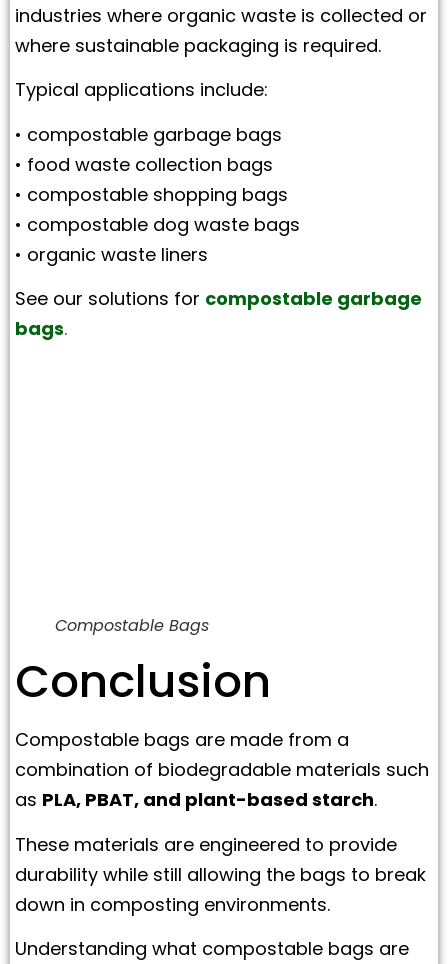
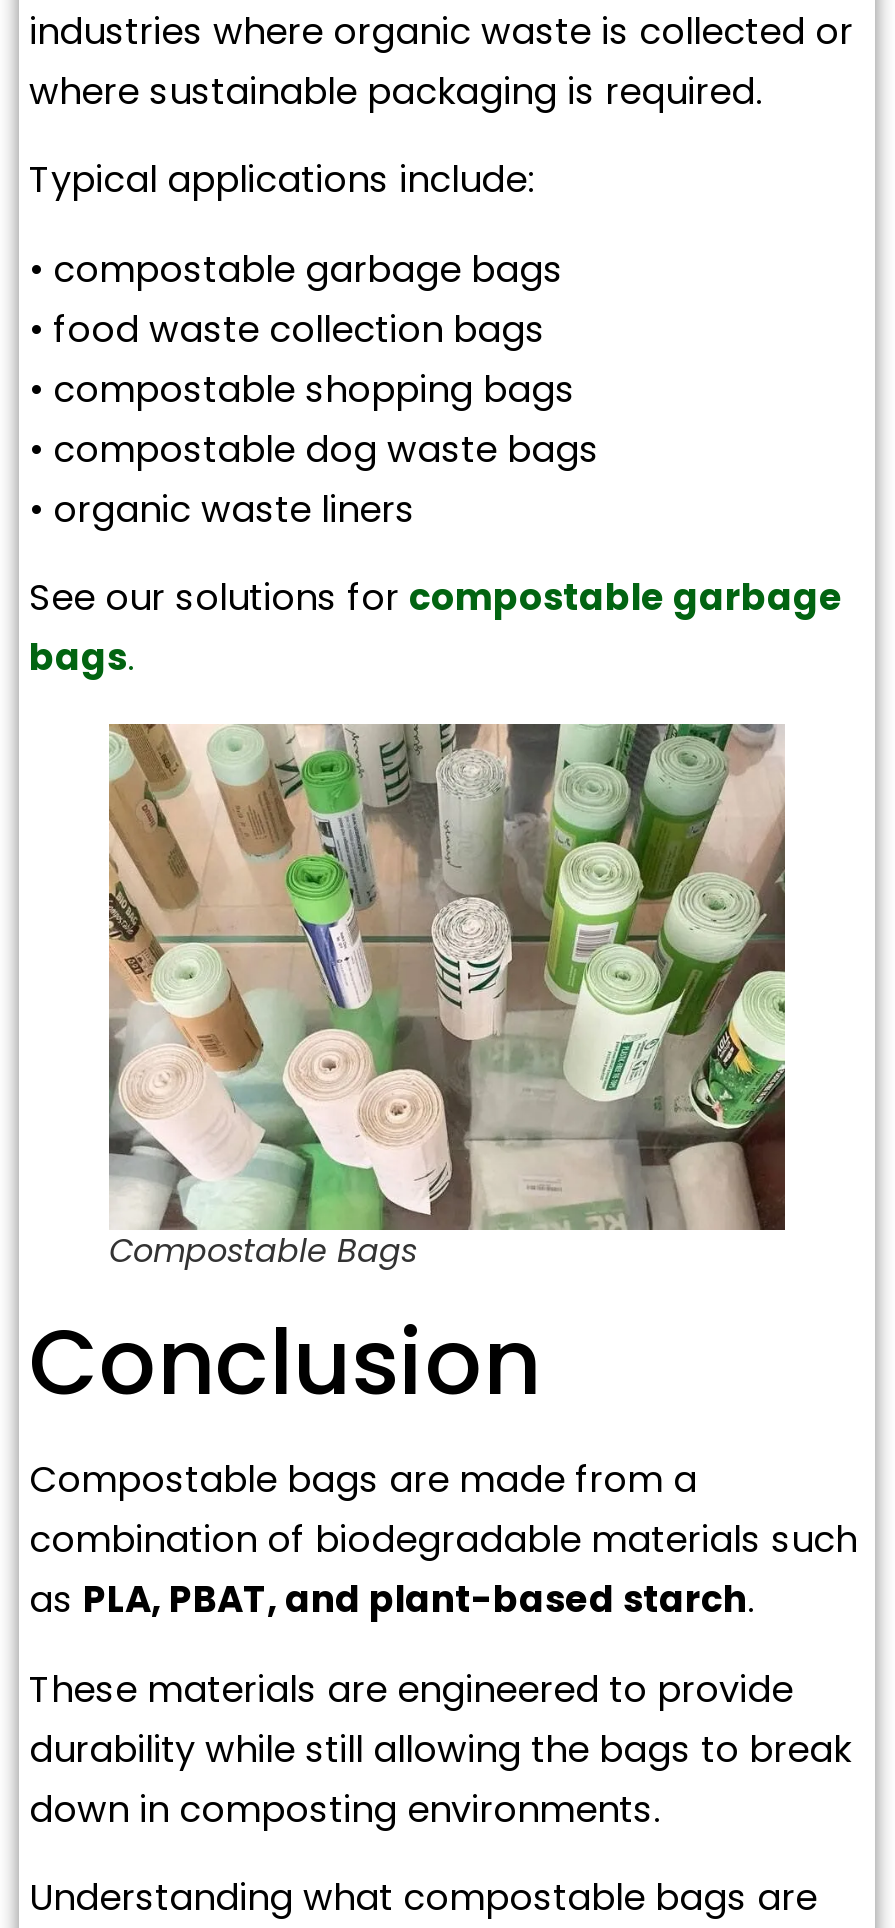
none -> [107,722,787,1232] [image]

